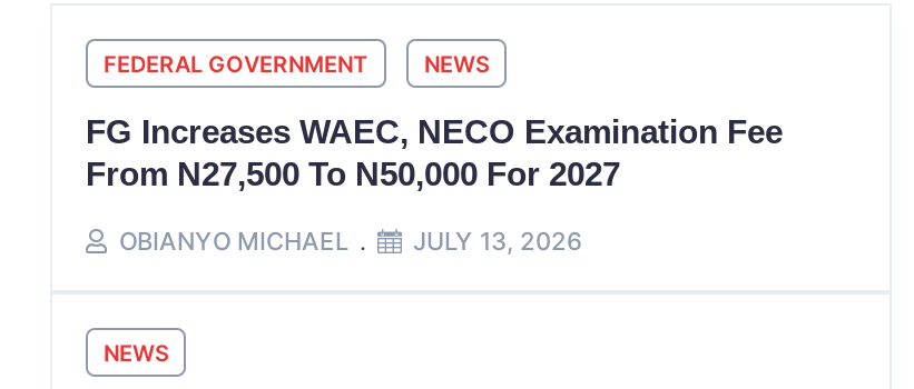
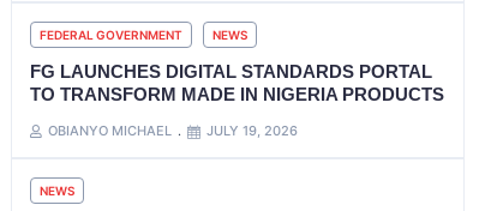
[86,111,783,191] FG Increases WAEC, NECO Examination Fee | From N27,500 To N50,000 For 2027 -> [30,61,444,104] FG LAUNCHES DIGITAL STANDARDS PORTAL | TO TRANSFORM MADE IN NIGERIA PRODUCTS
[413,225,582,256] JULY 13, 2026 -> [206,122,298,139] JULY 19, 2026

